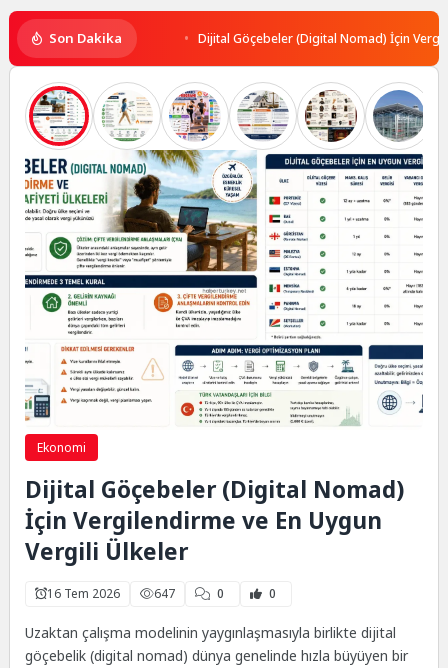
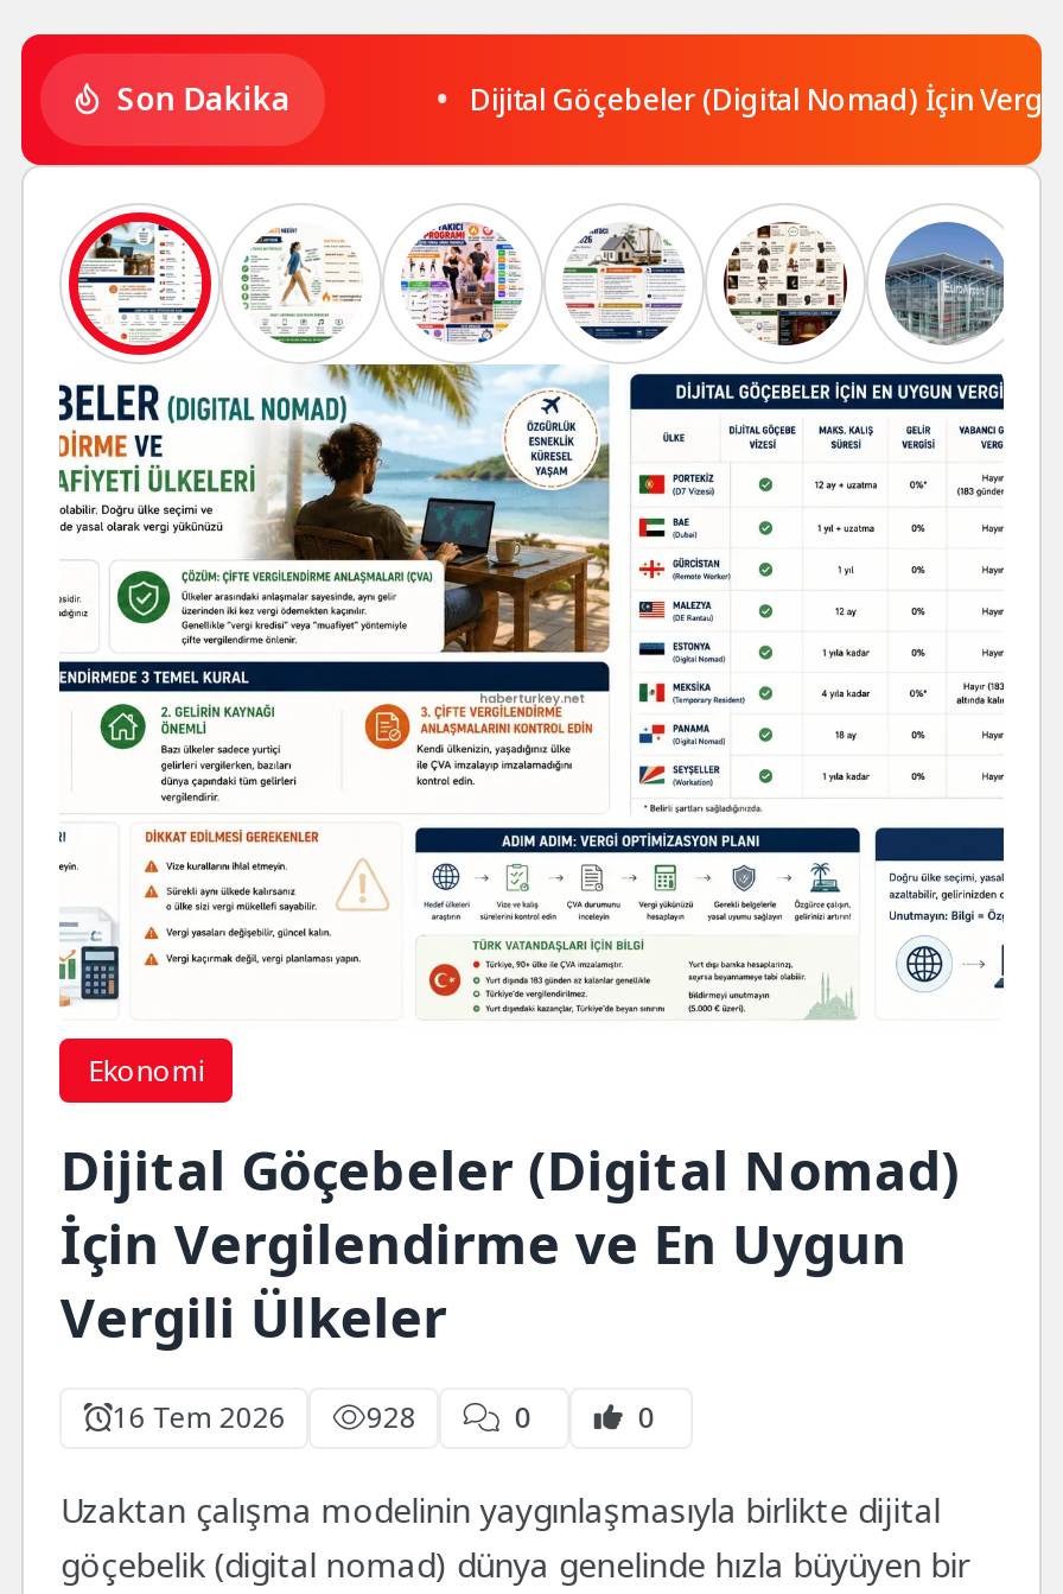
[47,585,175,602] 16 Tem 2026 647 -> [112,1397,416,1437] 16 Tem 2026 928

